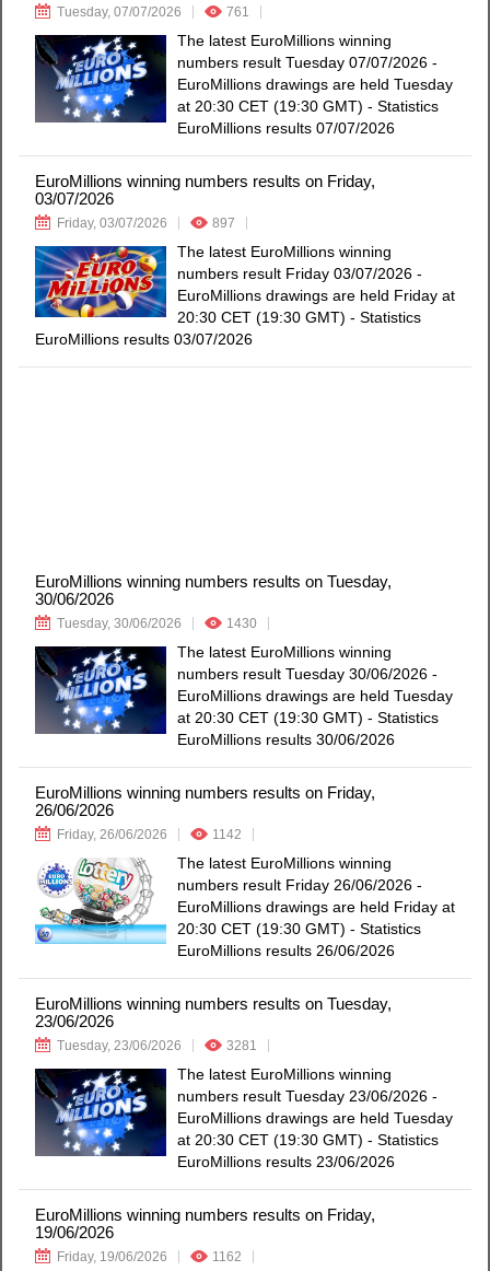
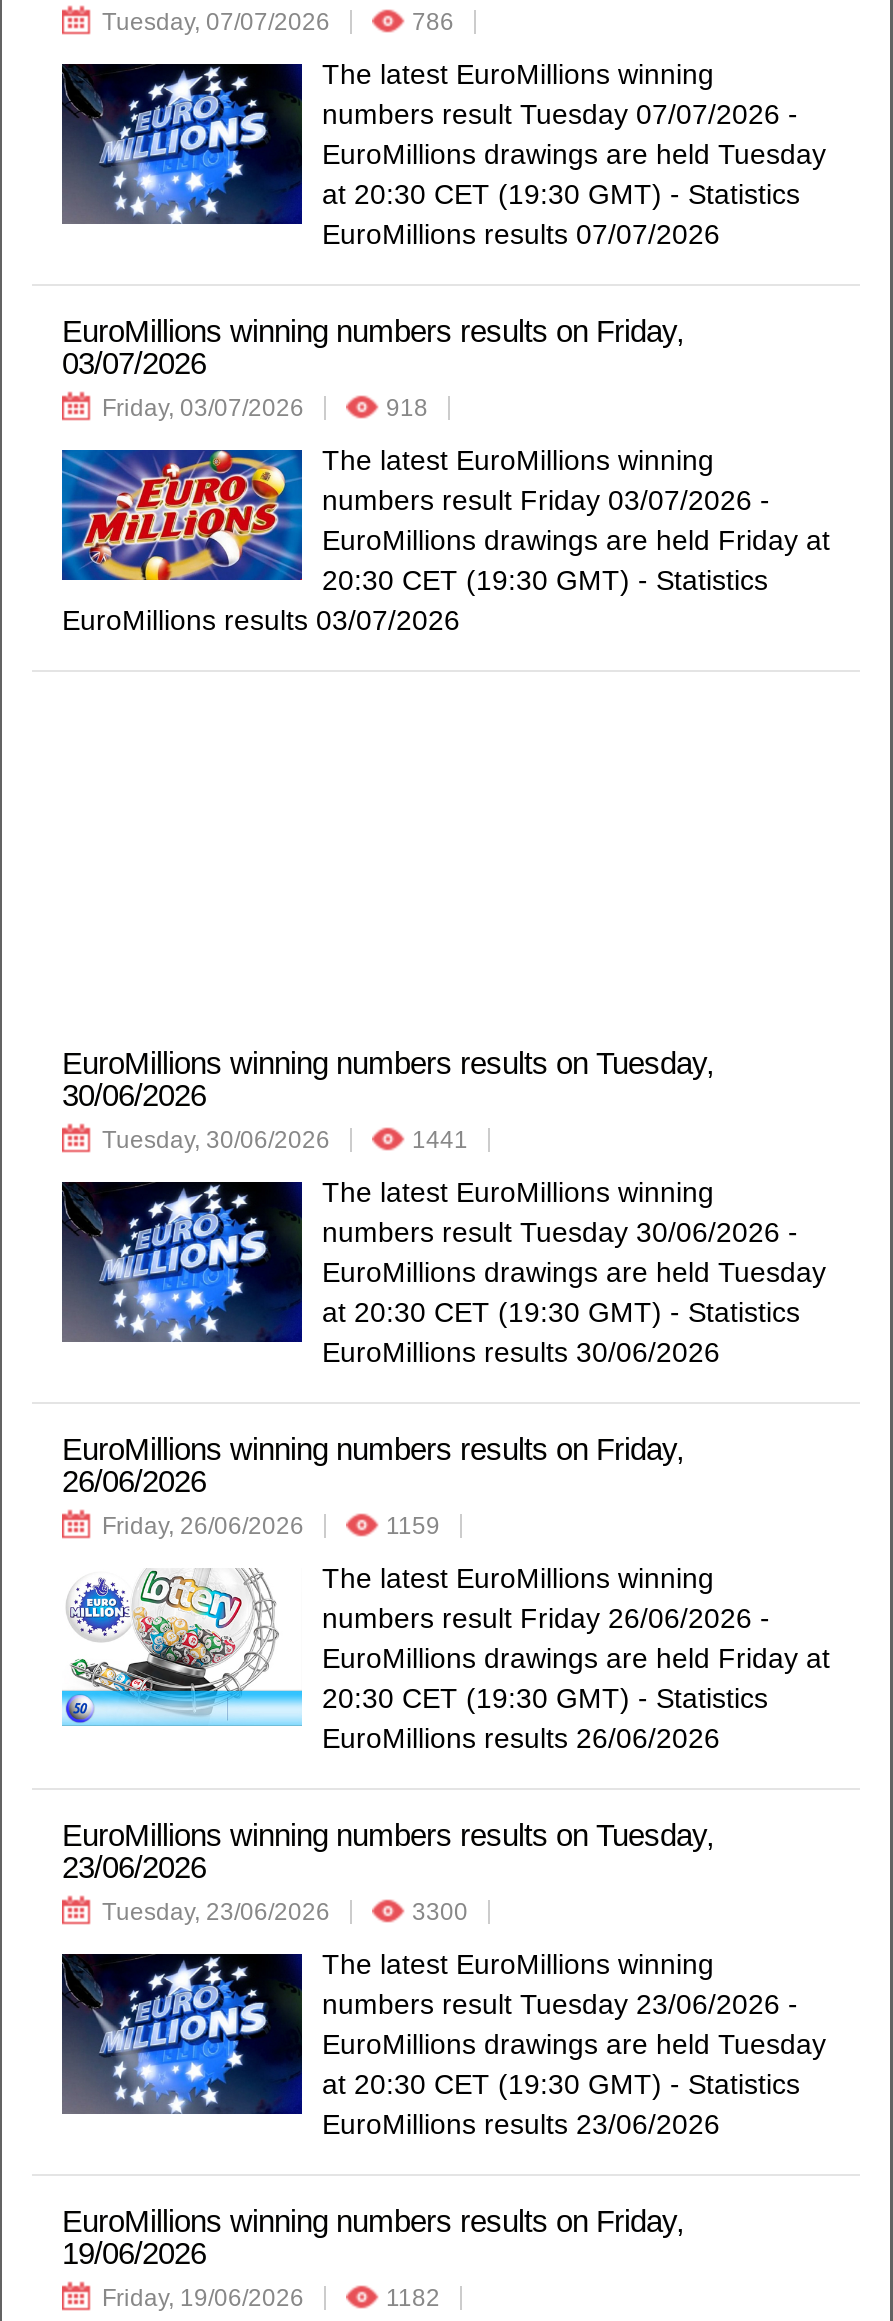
[226,4,249,20] 761 -> [412,8,454,36] 786
[212,215,235,231] 897 -> [386,394,428,422] 918
[226,616,257,631] 1430 -> [412,1126,468,1154] 1441
[212,827,242,842] 1142 -> [386,1512,440,1540] 1159
[226,1038,257,1053] 3281 -> [412,1898,468,1926] 3300
[212,1249,242,1264] 1162 -> [386,2284,440,2312] 1182

